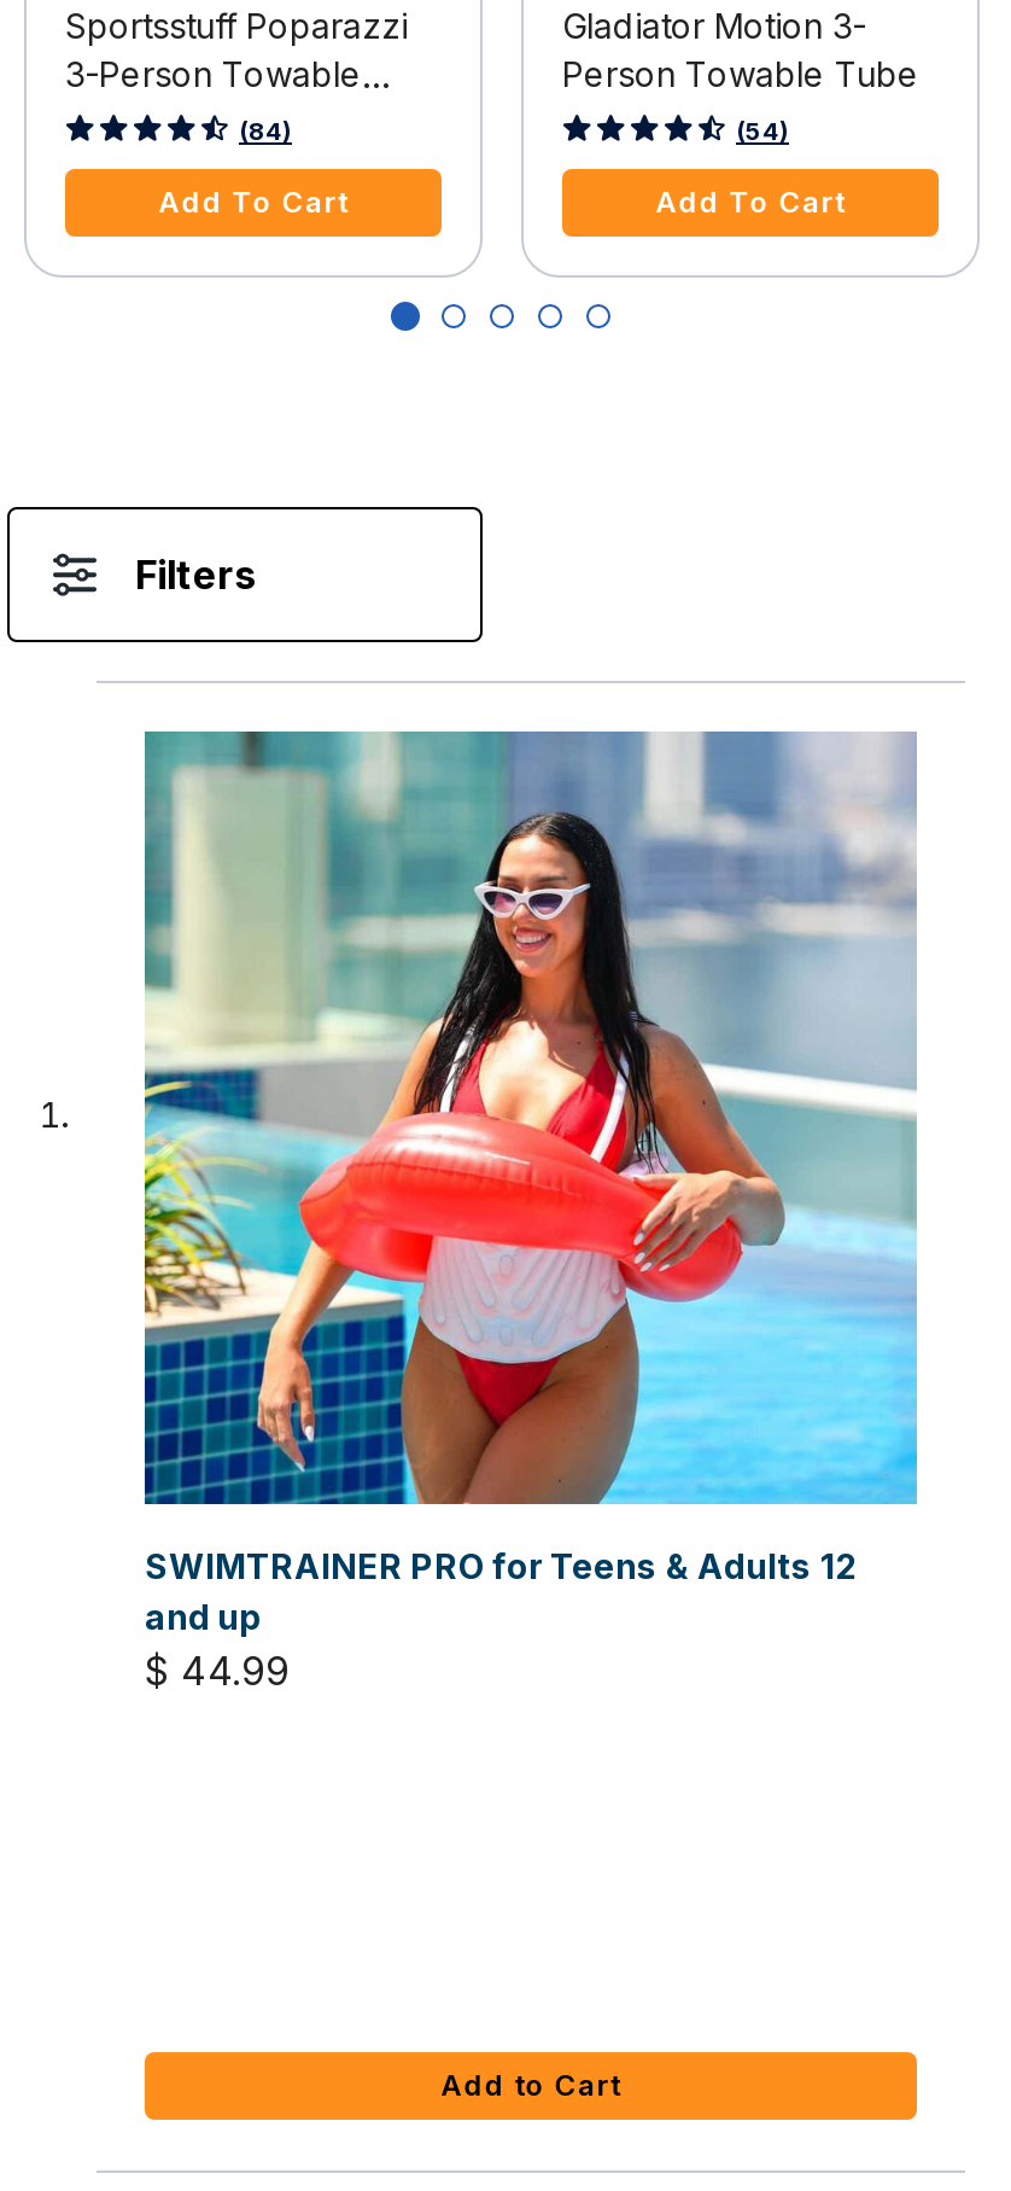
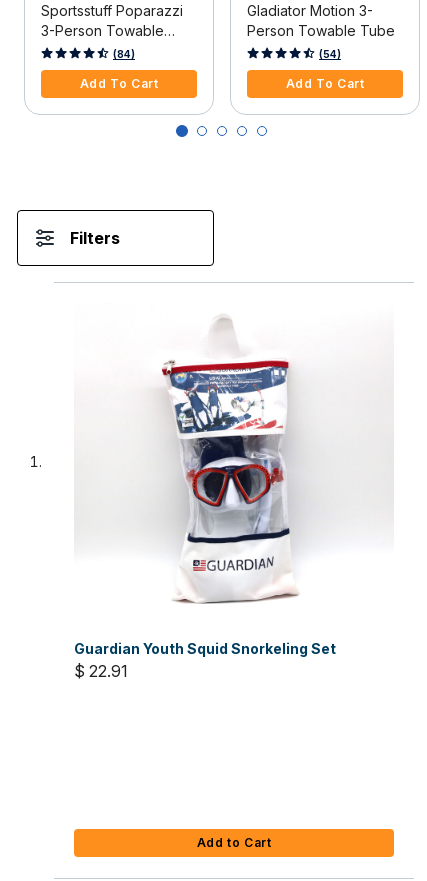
[142,729,919,1696] [image] | SWIMTRAINER PRO for Teens & Adults 12 | and up | $ 44.99 -> [74,303,394,681] [image] | Guardian Youth Squid Snorkeling Set | $ 22.91

